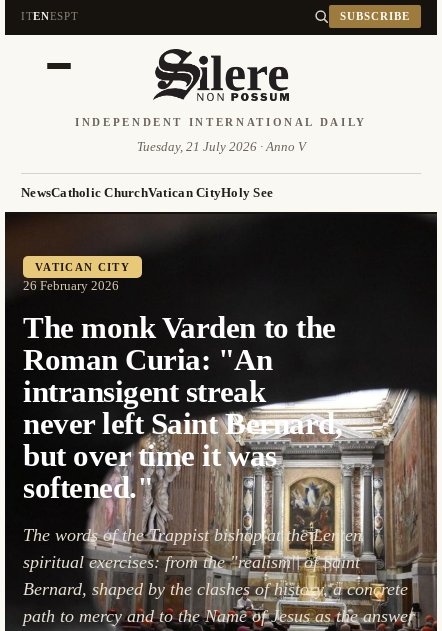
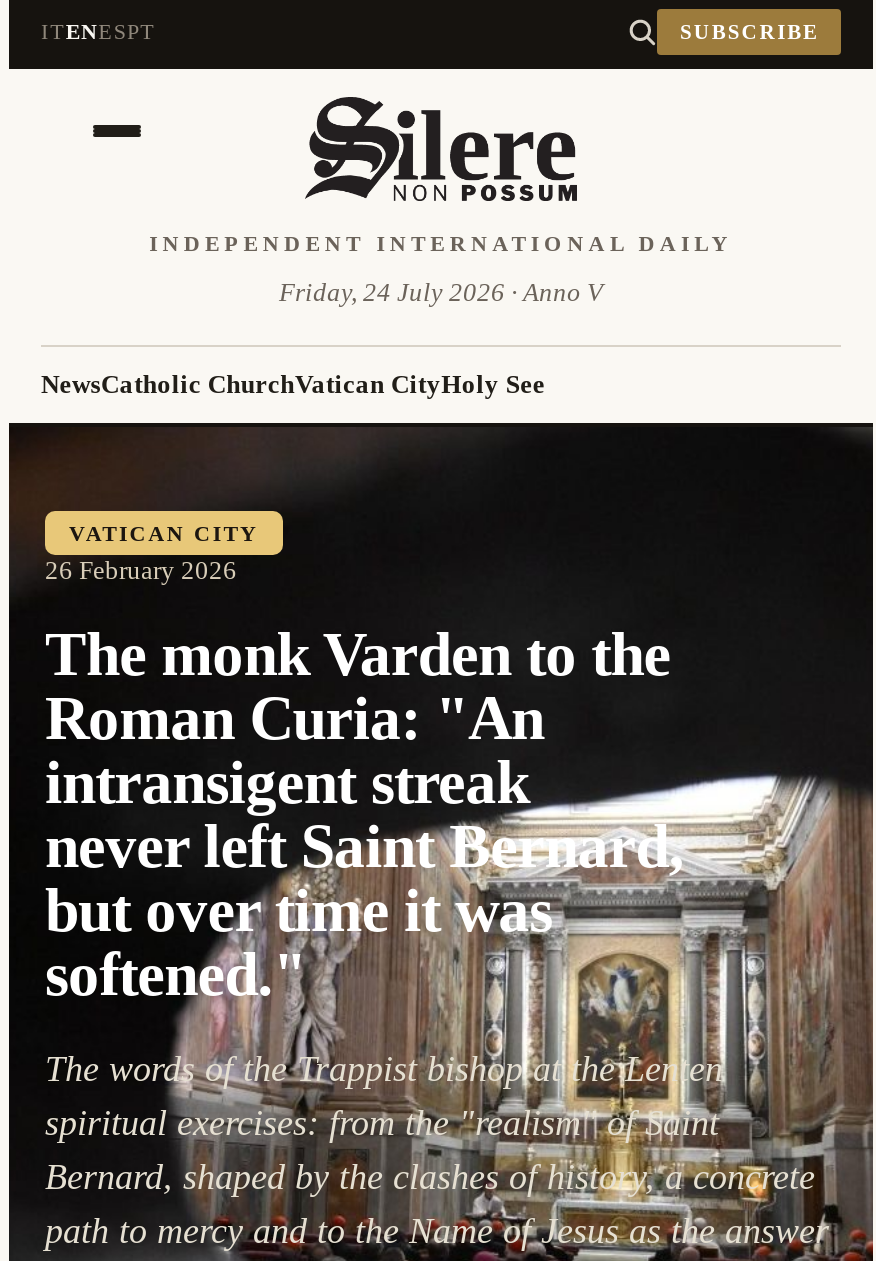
[136,139,305,154] Tuesday, 21 July 2026 · Anno V -> [279,277,603,307] Friday, 24 July 2026 · Anno V

